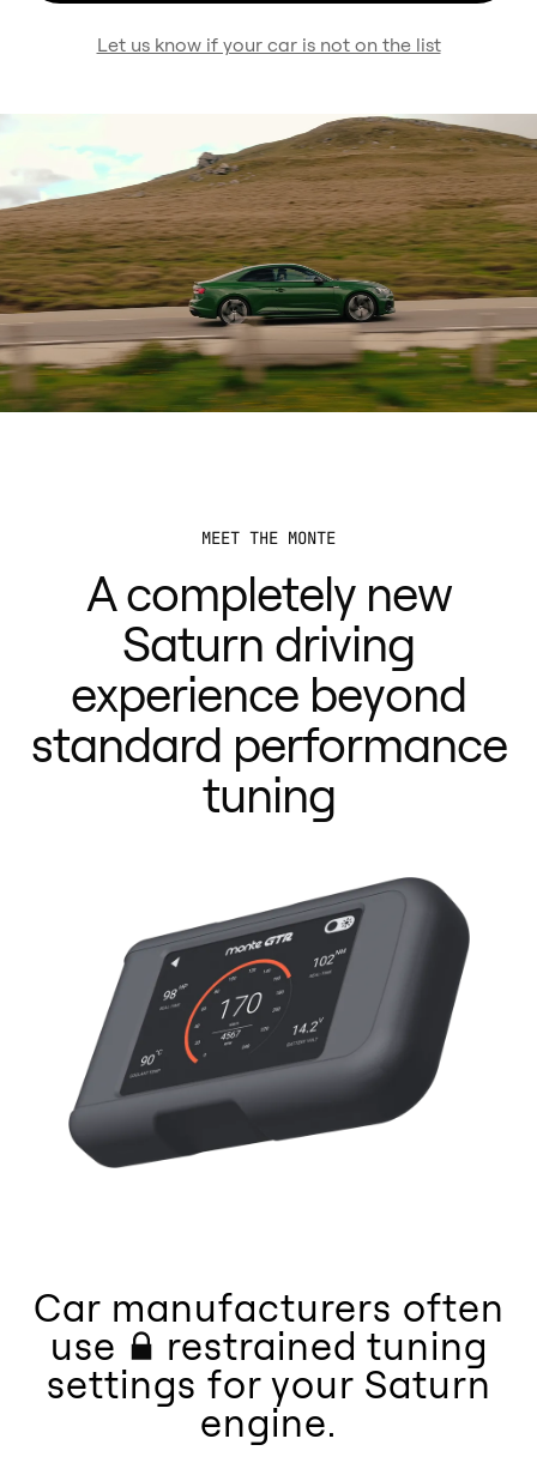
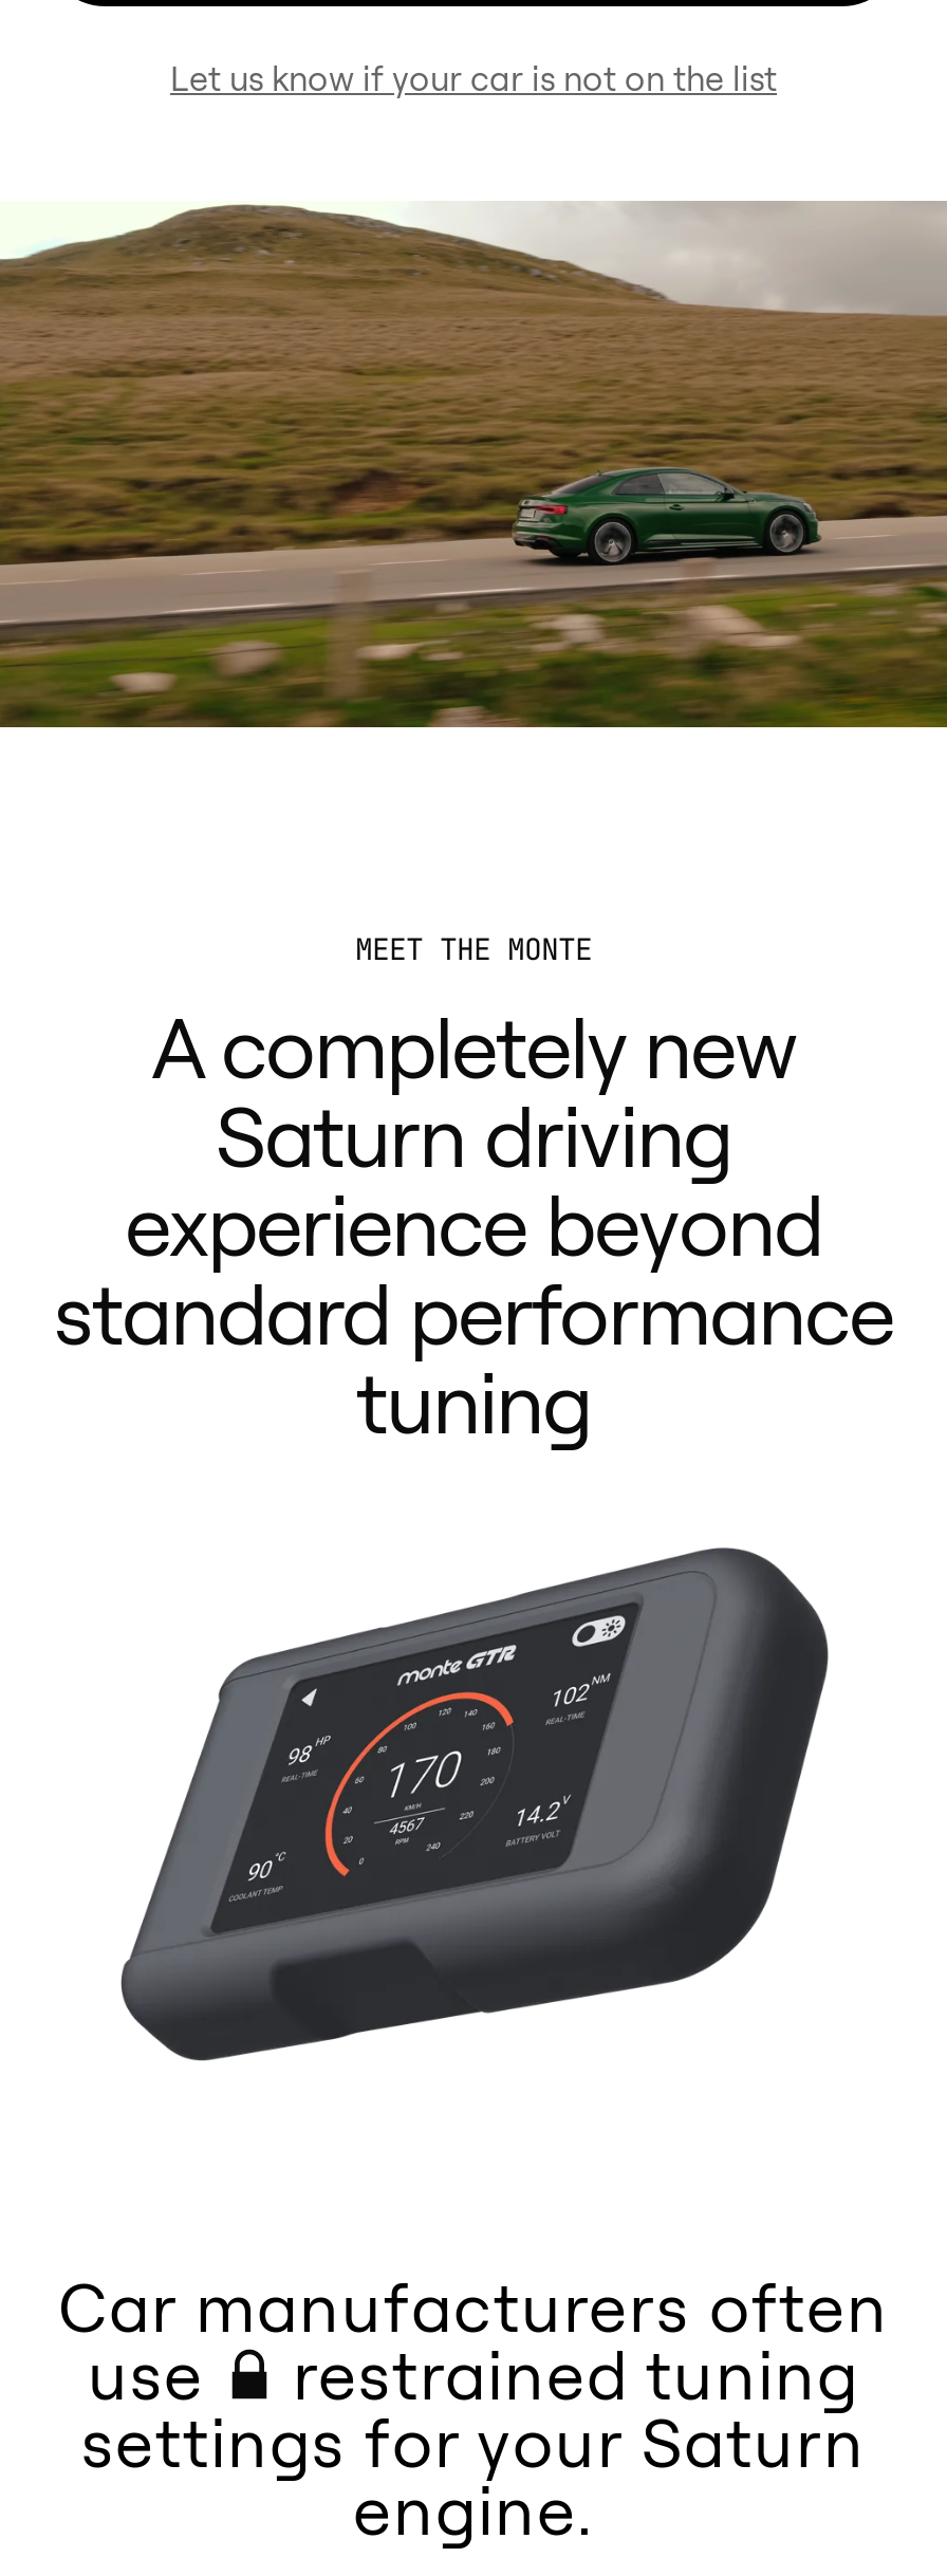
[4,115,533,412] [image] -> [6,201,941,727] [image]

